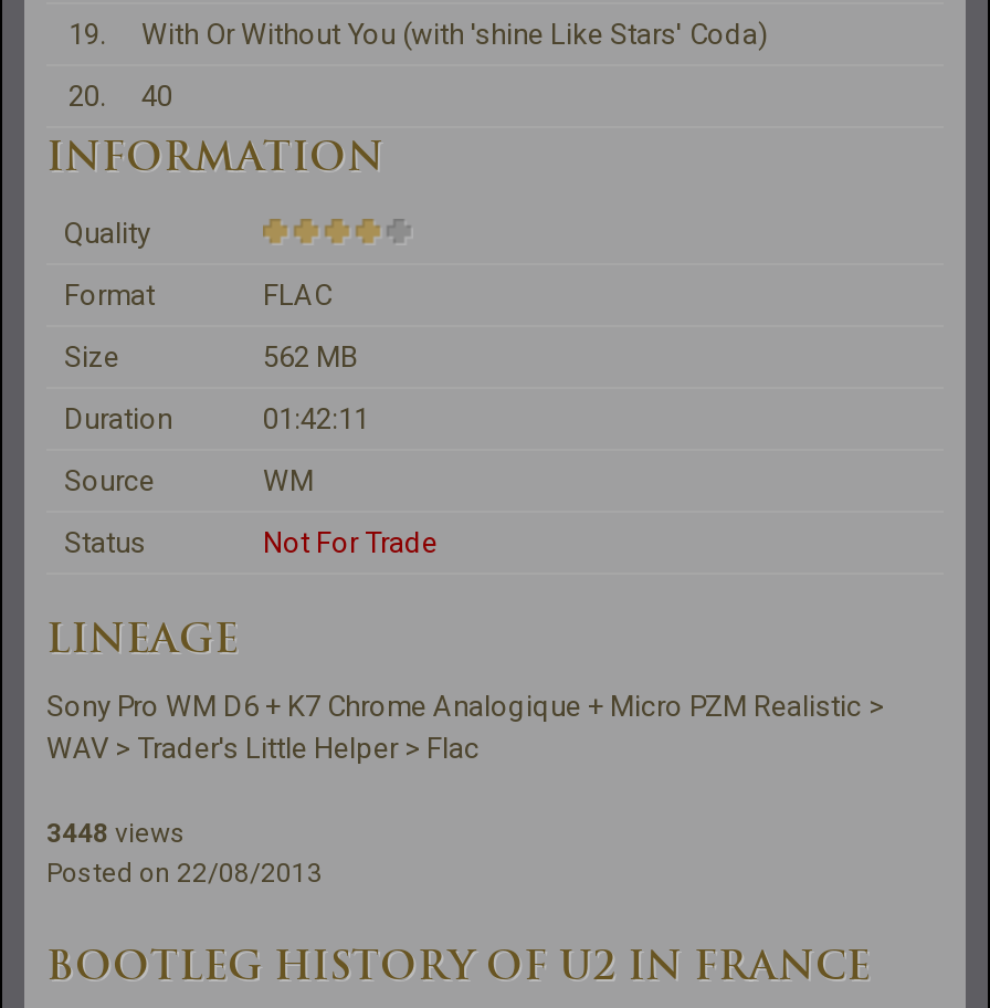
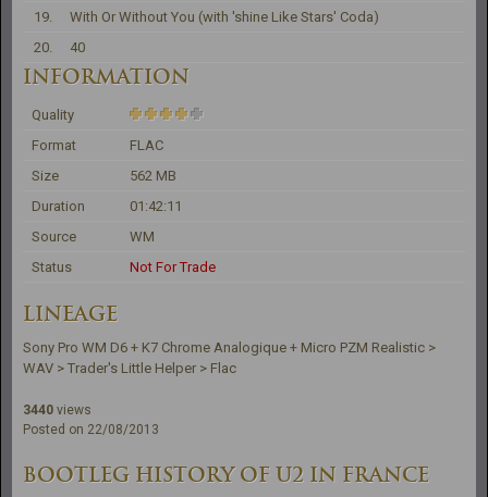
[46,818,186,849] 3448 views -> [23,402,91,418] 3440 views

